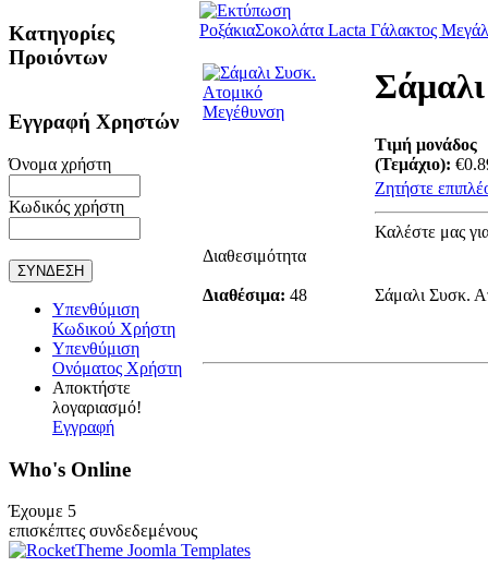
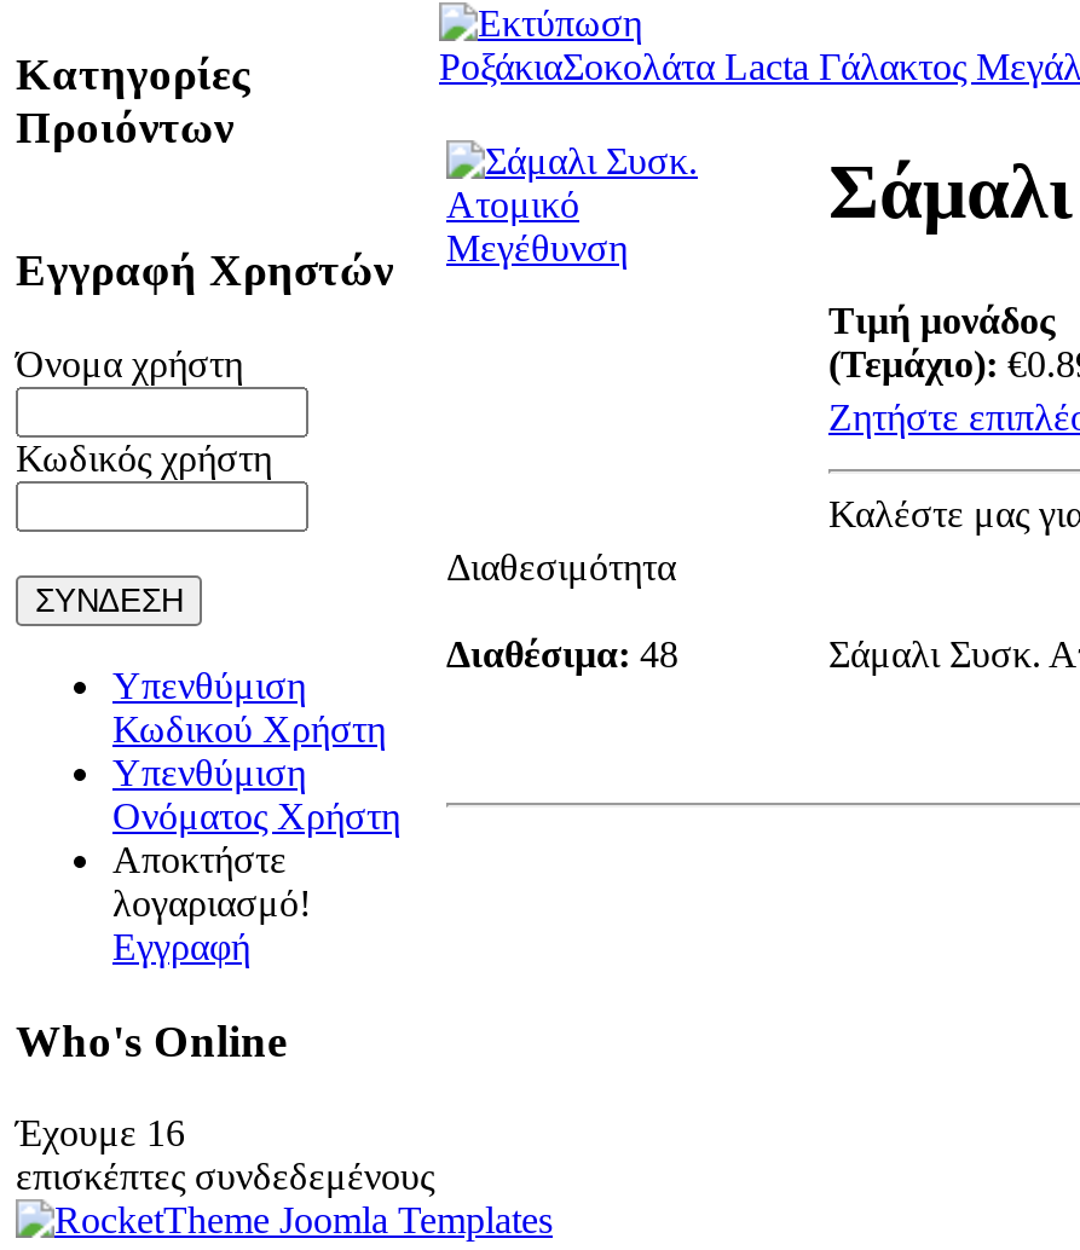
[9,502,76,520] Έχουμε 5 -> [16,1113,185,1154] Έχουμε 16

